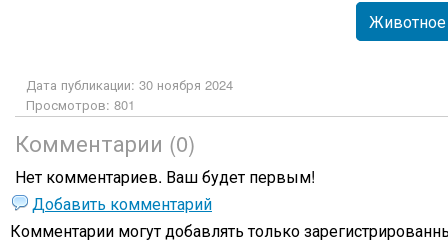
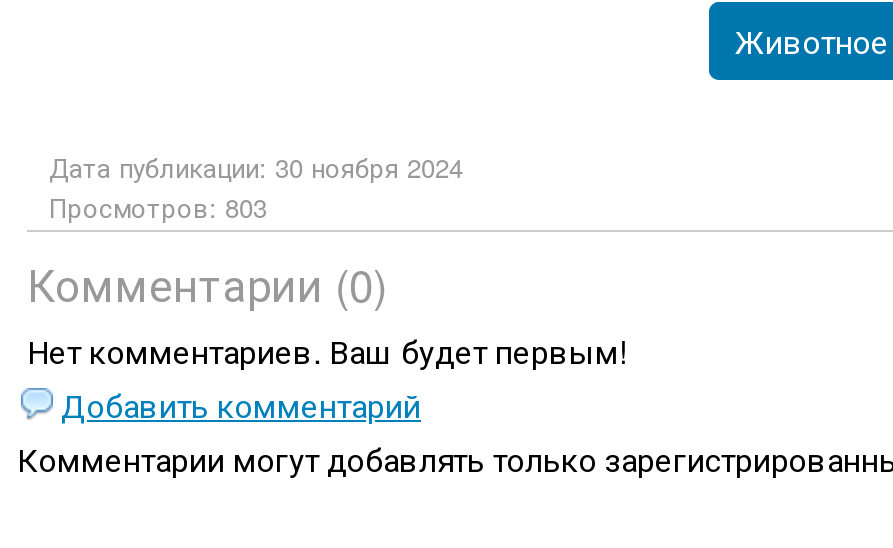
[26,95,135,114] Просмотров: 801 -> [49,188,267,226] Просмотров: 803

